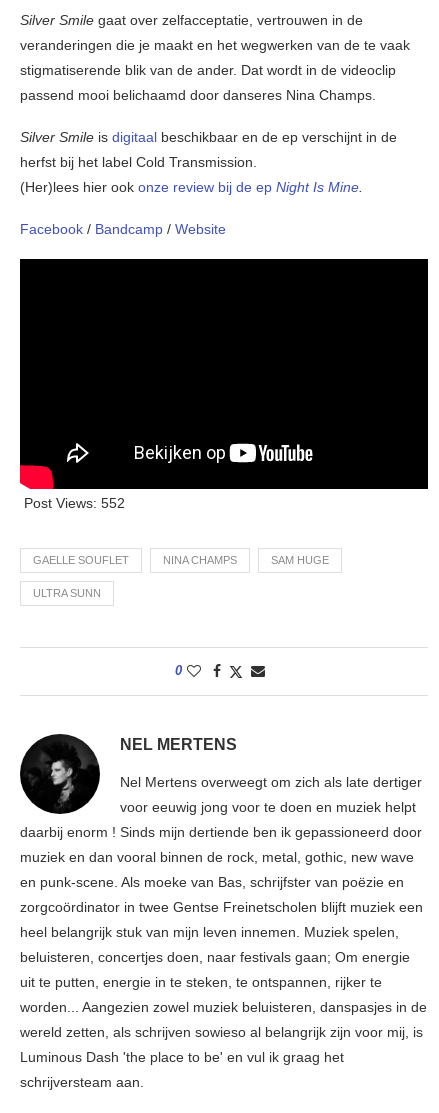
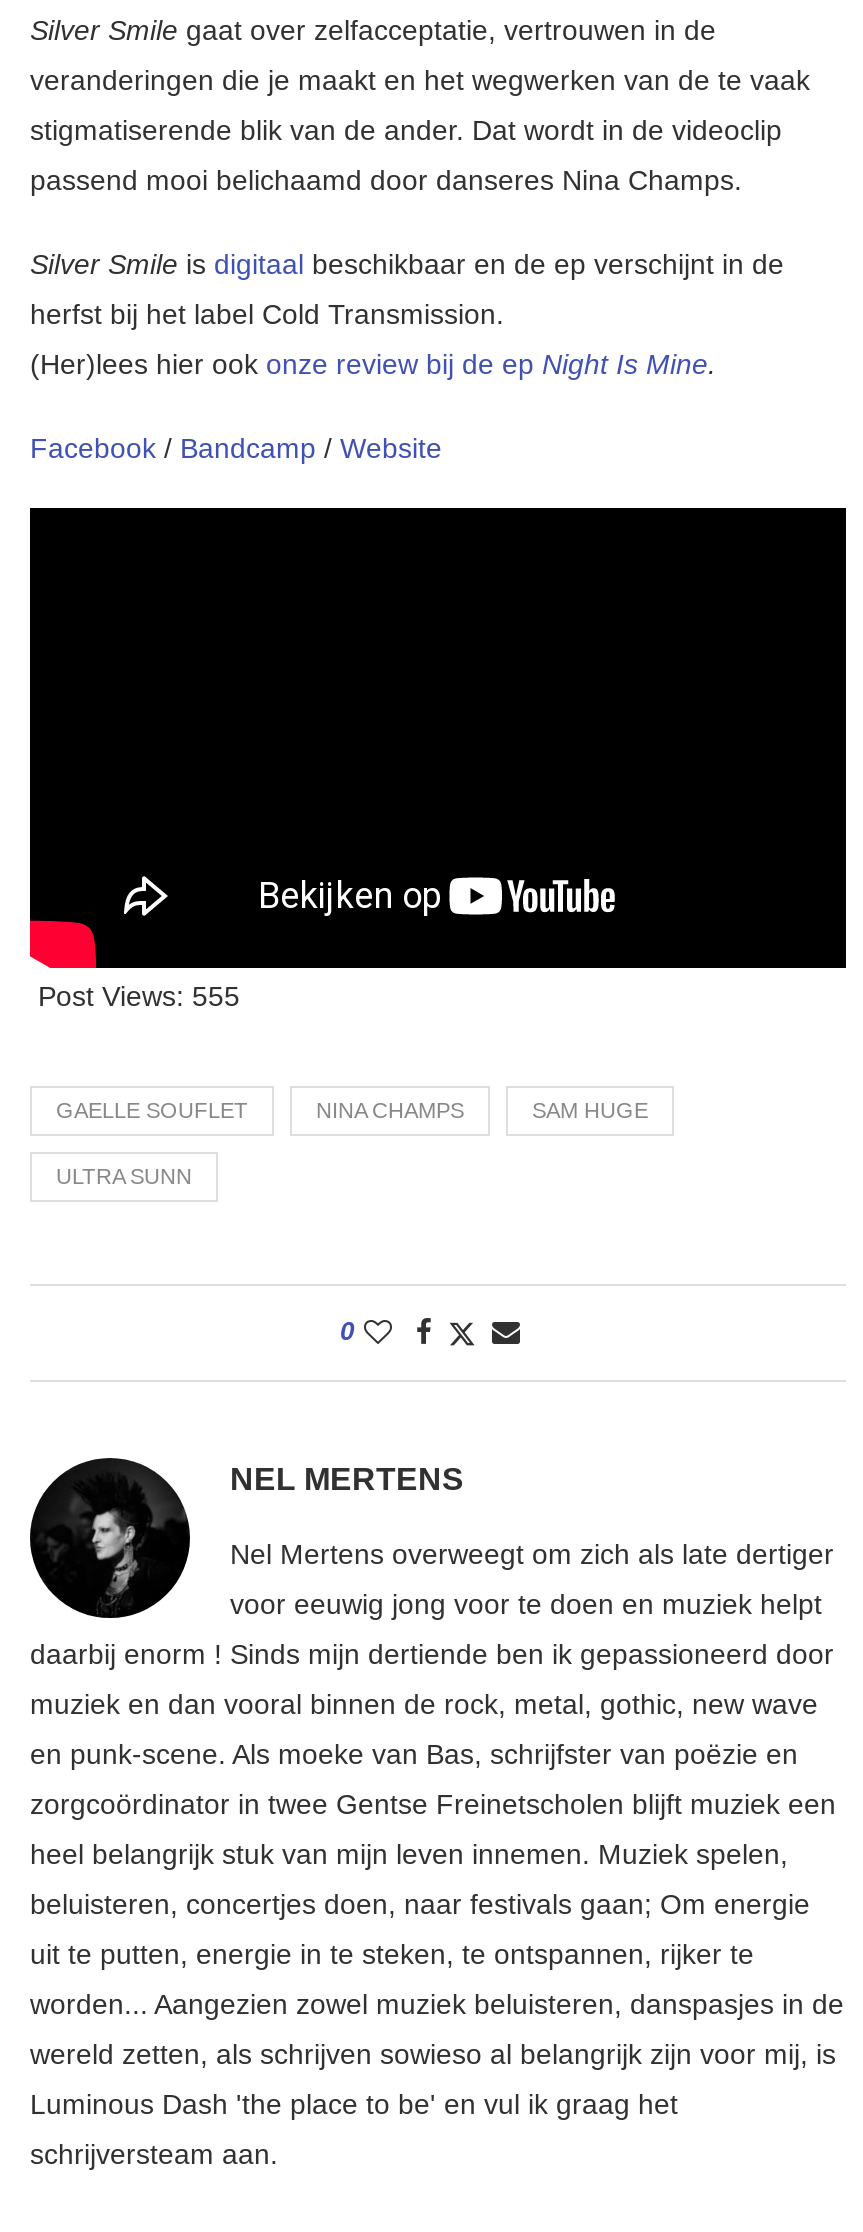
[24,495,125,511] Post Views: 552 -> [38,980,240,1012] Post Views: 555

